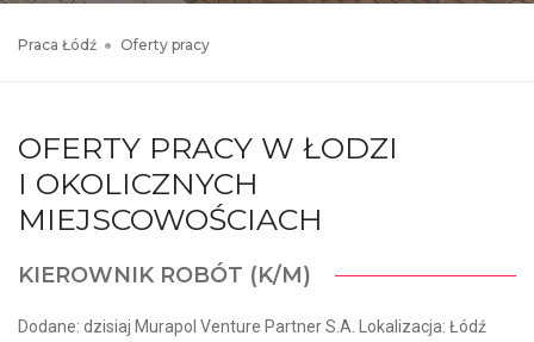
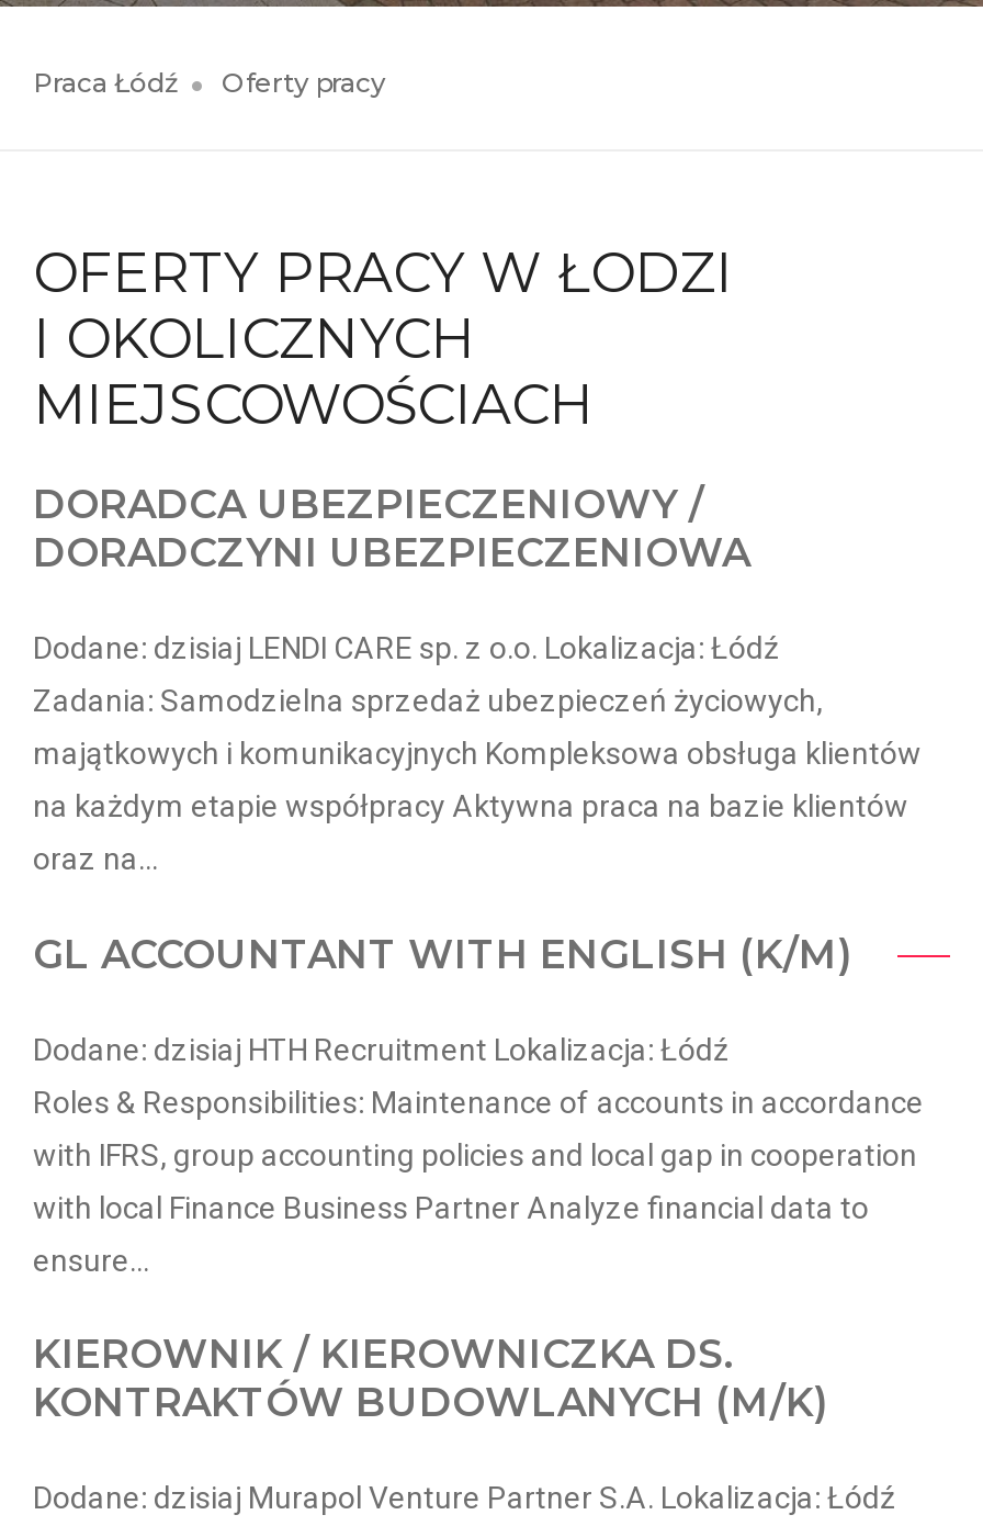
[18,262,311,289] KIEROWNIK ROBÓT (K/M) -> [33,481,924,1428] DORADCA UBEZPIECZENIOWY / | DORADCZYNI UBEZPIECZENIOWA | Dodane: dzisiaj LENDI CARE sp. z o.o. Lokalizacja: Łódź | Zadania: Samodzielna sprzedaż ubezpieczeń życiowych, | majątkowych i komunikacyjnych Kompleksowa obsługa klientów | na każdym etapie współpracy Aktywna praca na bazie klientów | oraz na... | GL ACCOUNTANT WITH ENGLISH (K/M) | Dodane: dzisiaj HTH Recruitment Lokalizacja: Łódź | Roles & Responsibilities: Maintenance of accounts in accordance | with IFRS, group accounting policies and local gap in cooperation | with local Finance Business Partner Analyze financial data to | ensure... | KIEROWNIK / KIEROWNICZKA DS. | KONTRAKTÓW BUDOWLANYCH (M/K)

